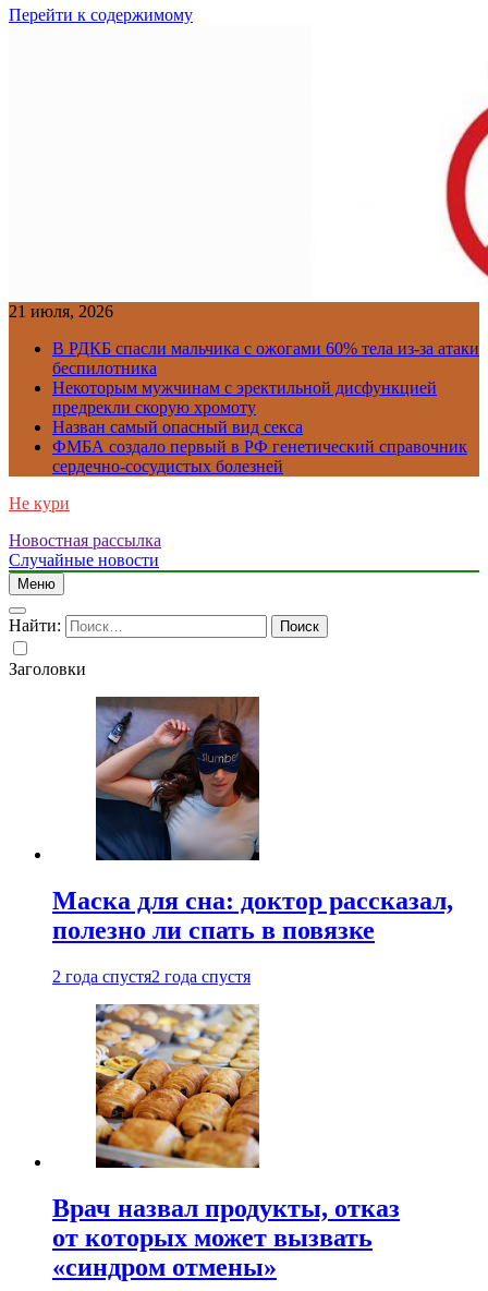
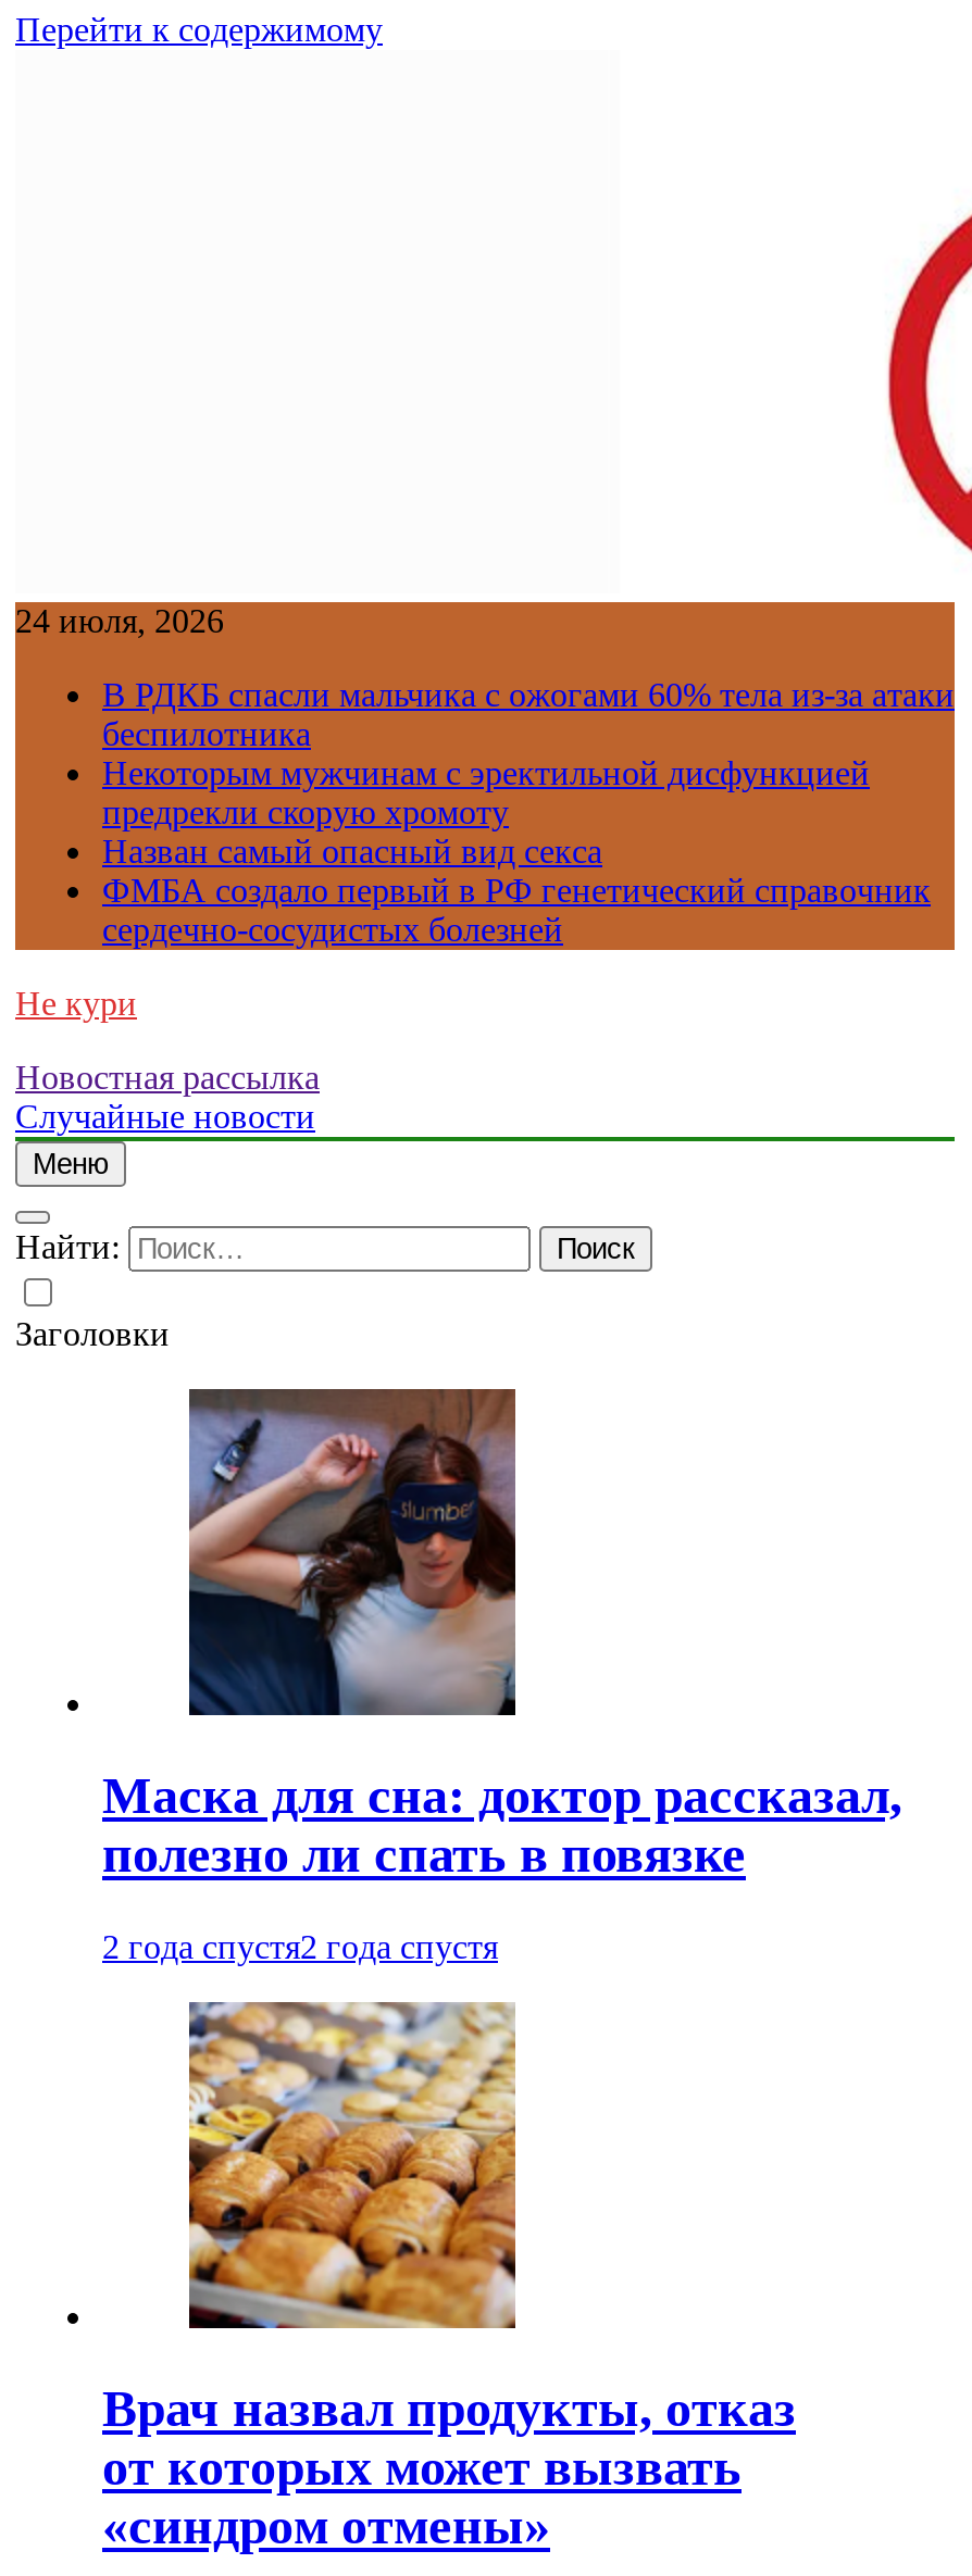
[9,302,113,321] 21 июля, 2026 -> [15,602,224,639] 24 июля, 2026

